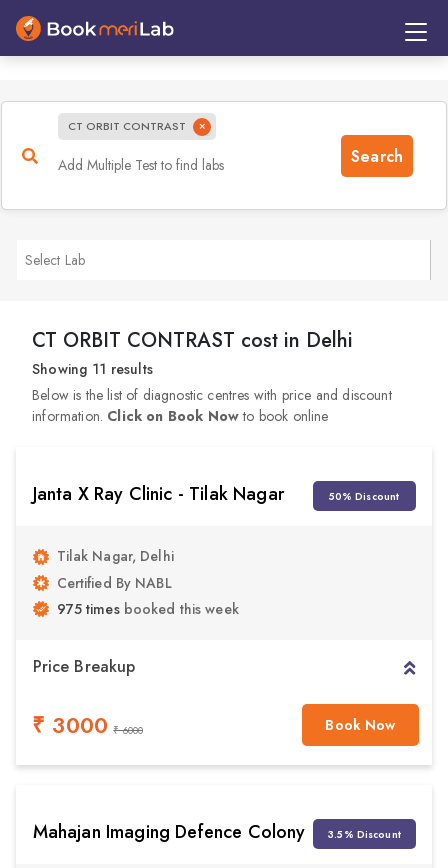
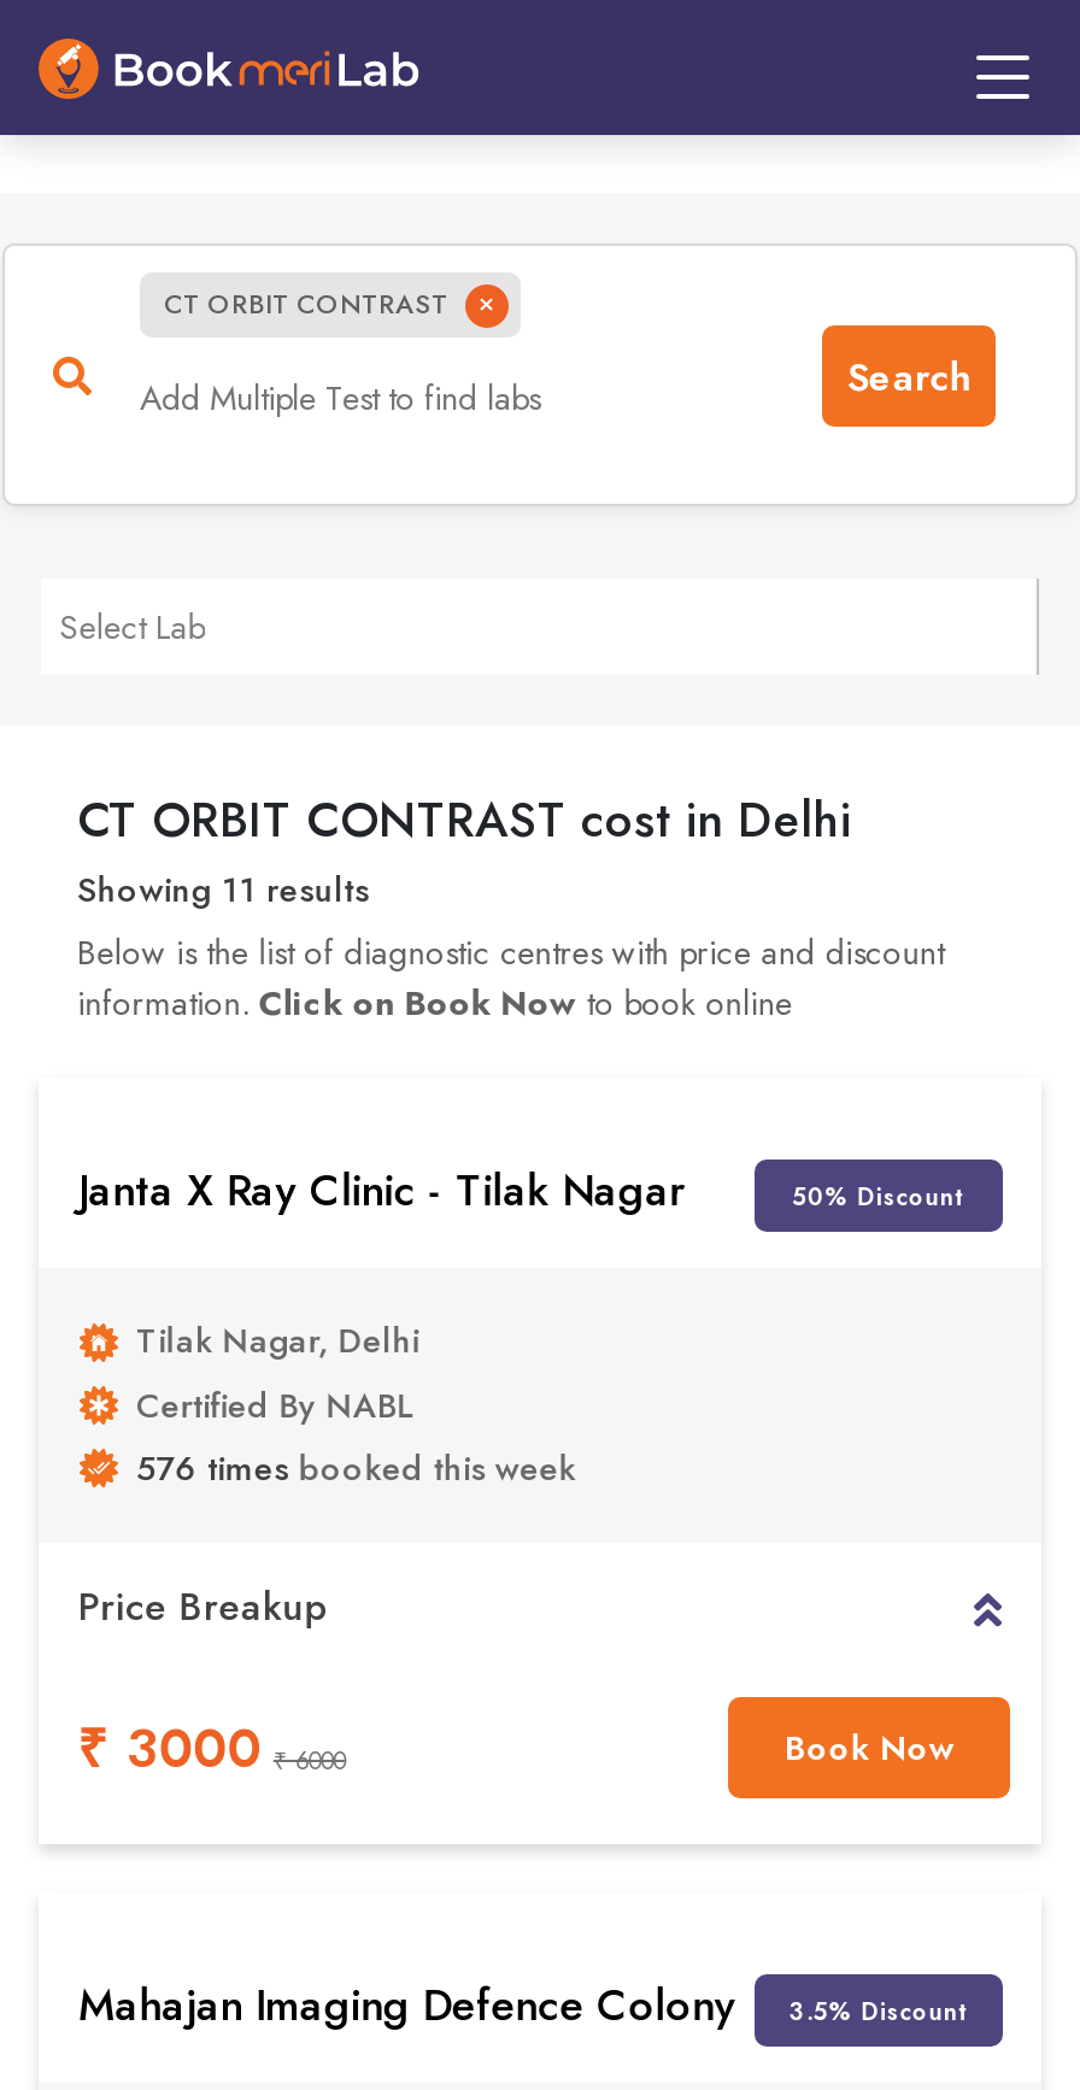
[56,599,239,619] 975 times booked this week -> [136,1443,576,1492] 576 times booked this week

